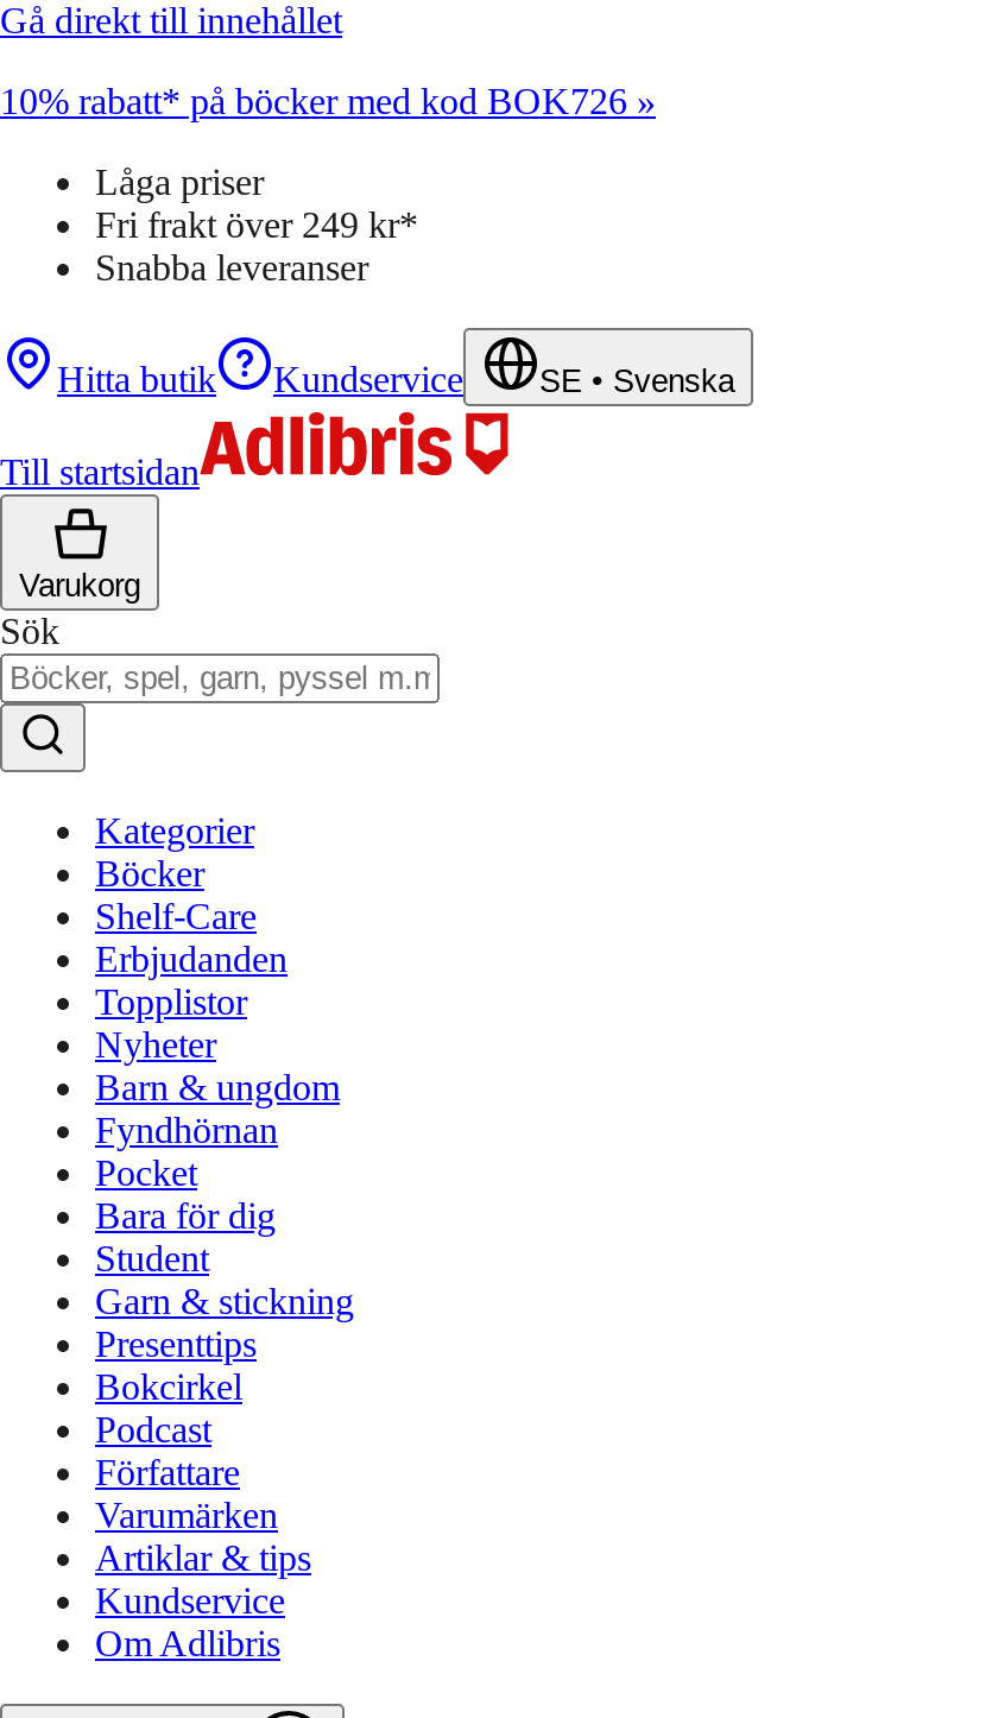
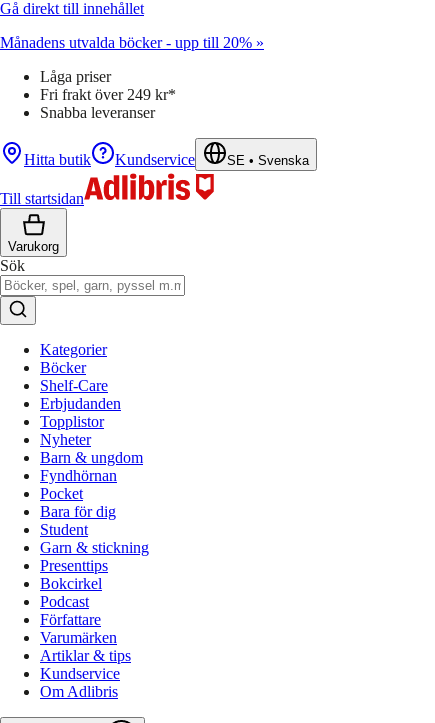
[0,81,656,121] 10% rabatt* på böcker med kod BOK726 » -> [0,34,264,51] Månadens utvalda böcker - upp till 20% »

